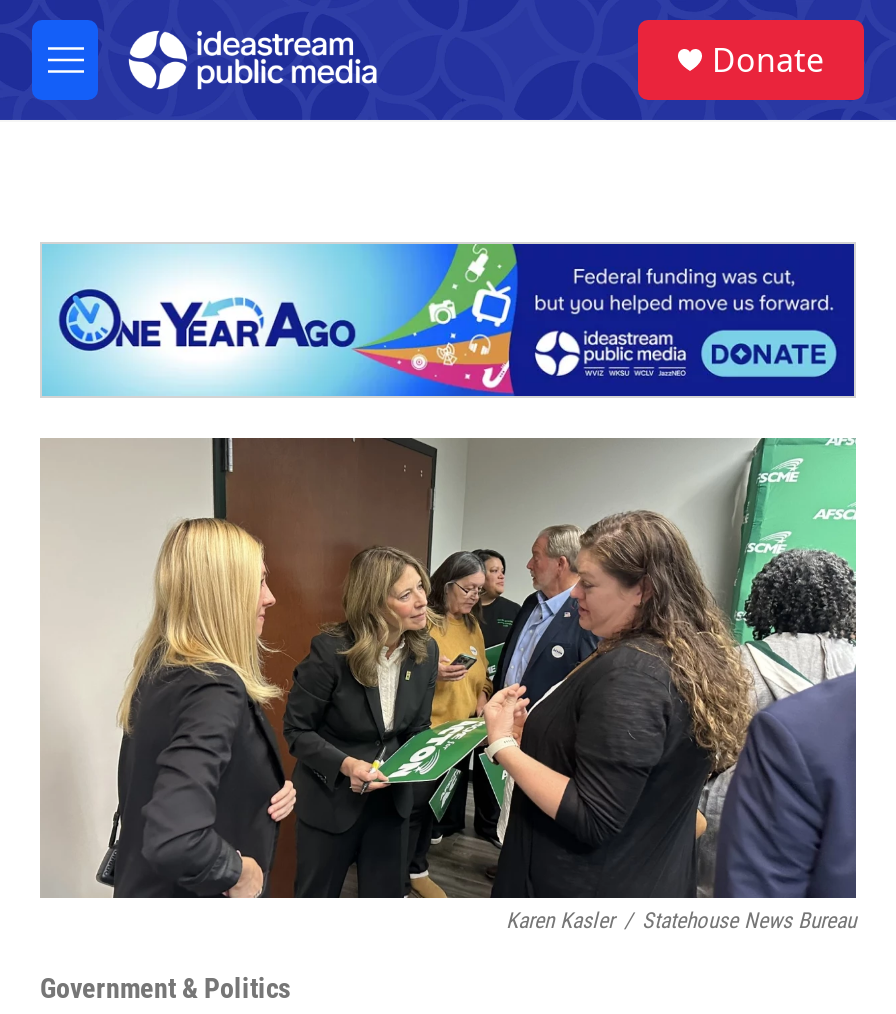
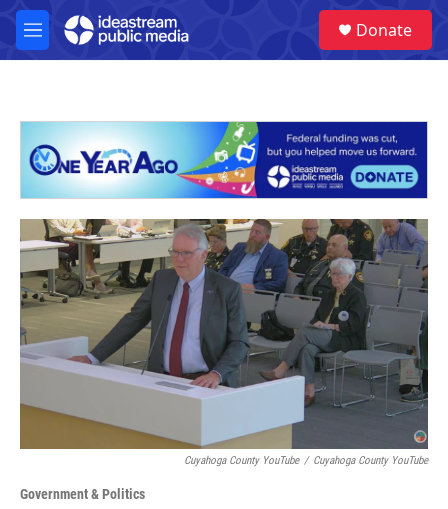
[42,436,858,935] [image] | Karen Kasler / Statehouse News Bureau -> [20,218,429,467] [image] | Cuyahoga County YouTube / Cuyahoga County YouTube

